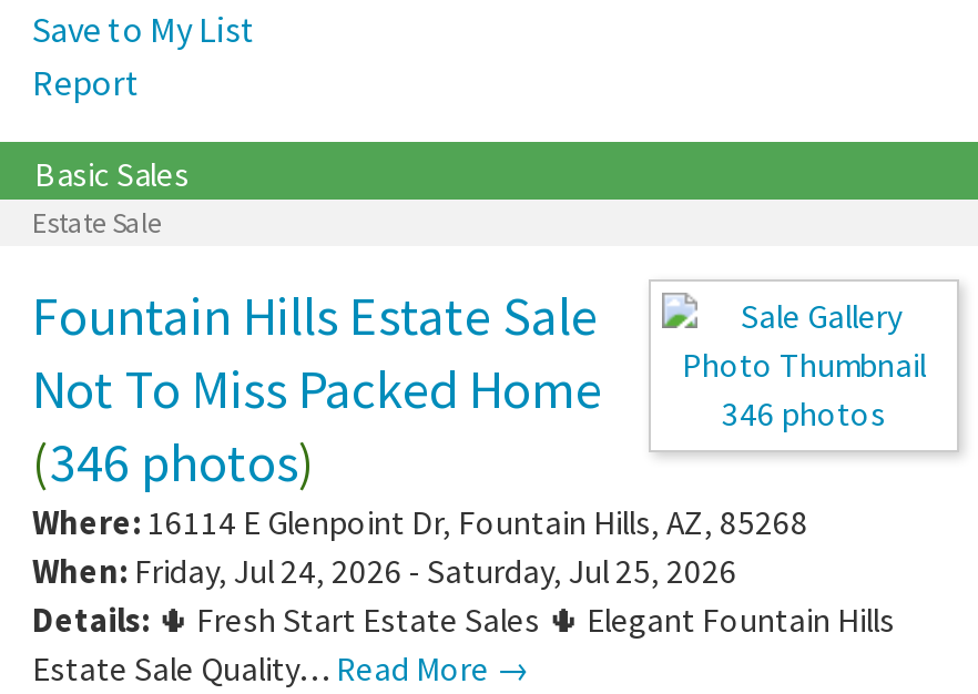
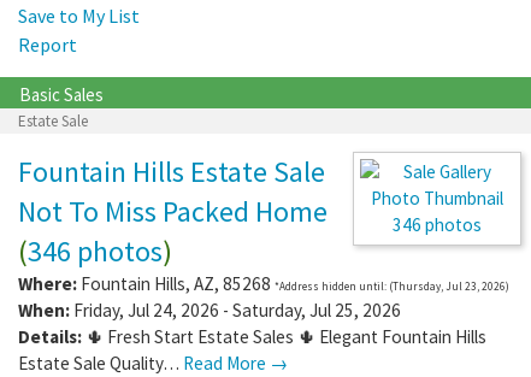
[32,501,808,543] Where: 16114 E Glenpoint Dr, Fountain Hills, AZ, 85268 -> [18,272,509,295] Where: Fountain Hills, AZ, 85268 *Address hidden until: (Thursday, Jul 23, 2026)

